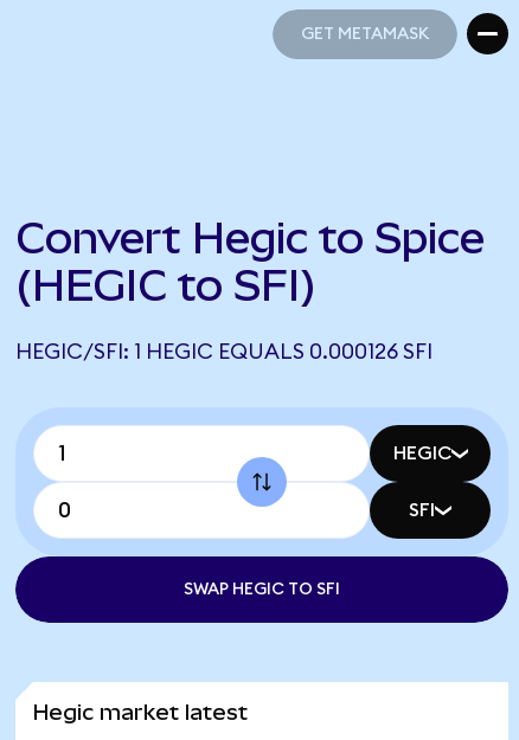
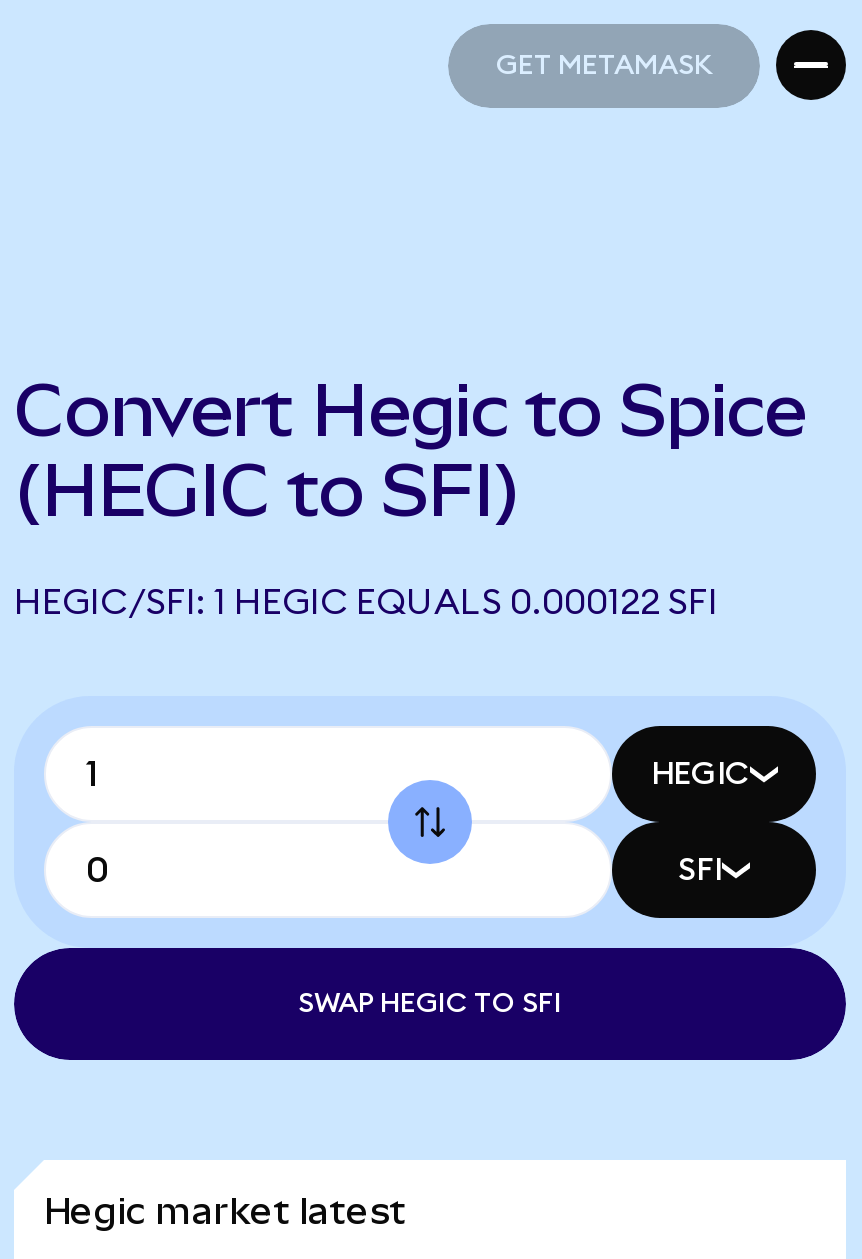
[15,341,432,362] HEGIC/SFI: 1 HEGIC EQUALS 0.000126 SFI -> [14,584,718,620] HEGIC/SFI: 1 HEGIC EQUALS 0.000122 SFI

